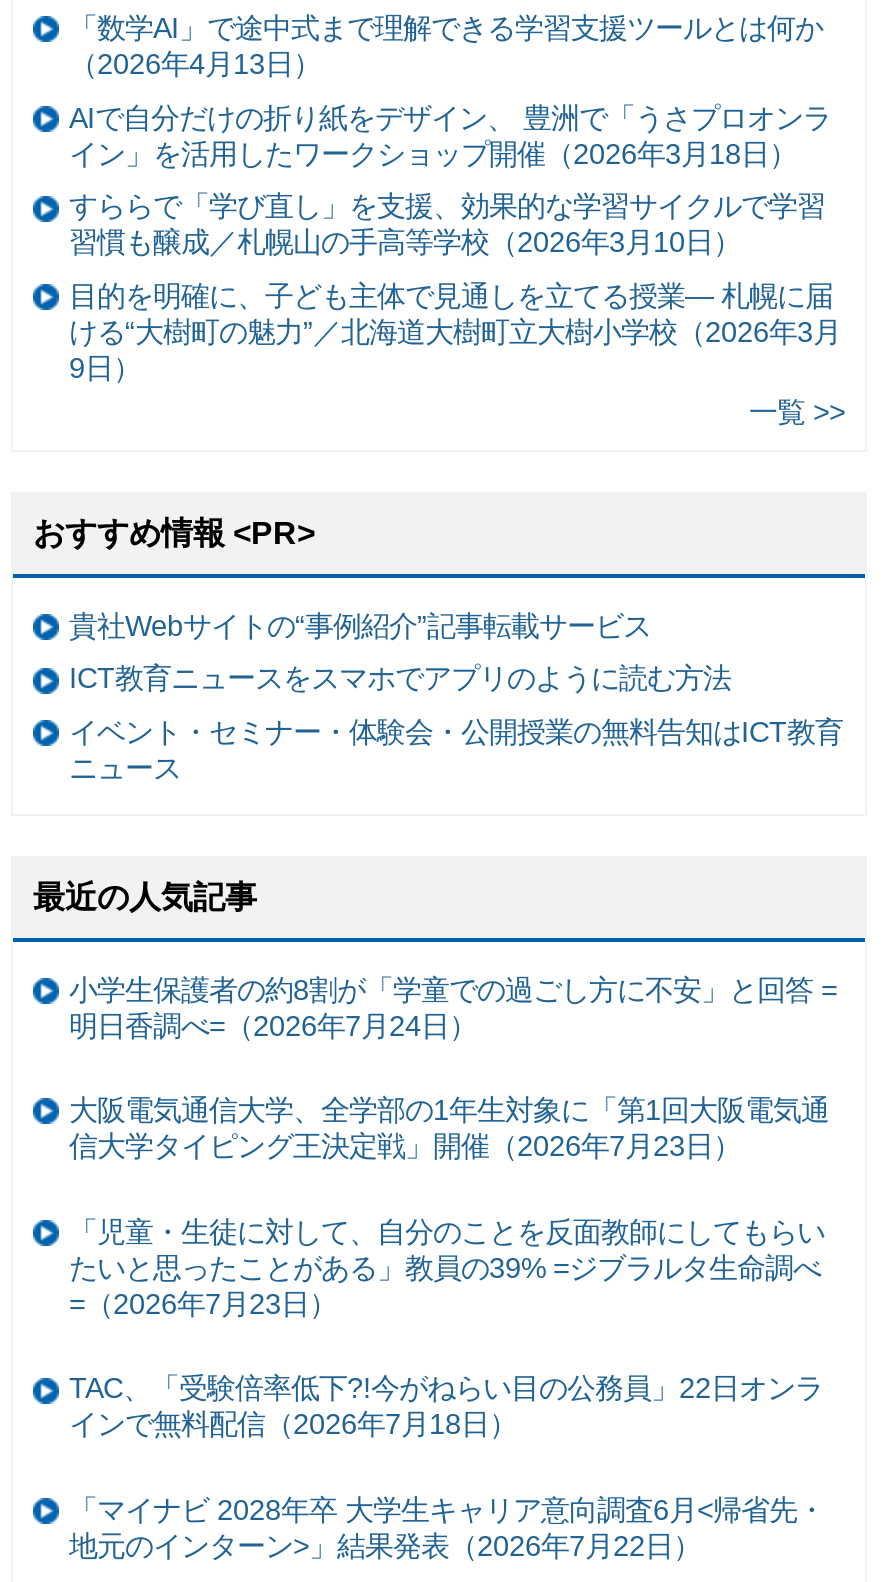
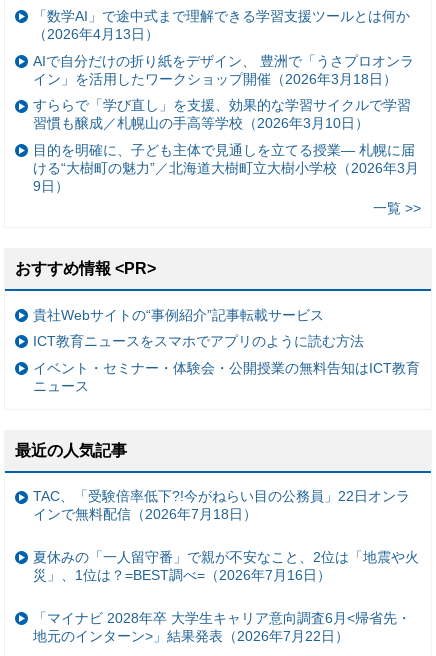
[69,973,837,1319] 小学生保護者の約8割が「学童での過ごし方に不安」と回答 = | 明日香調べ=（2026年7月24日） | 大阪電気通信大学、全学部の1年生対象に「第1回大阪電気通 | 信大学タイピング王決定戦」開催（2026年7月23日） | 「児童・生徒に対して、自分のことを反面教師にしてもらい | たいと思ったことがある」教員の39% =ジブラルタ生命調べ | =（2026年7月23日） -> none
moved [69,1373,823,1441] -> [33,488,410,522]: TAC、「受験倍率低下?!今がねらい目の公務員」22日オンラ | インで無料配信（2026年7月18日）
none -> [33,549,419,583] 夏休みの「一人留守番」で親が不安なこと、2位は「地震や火 | 災」、1位は？=BEST調べ=（2026年7月16日）

